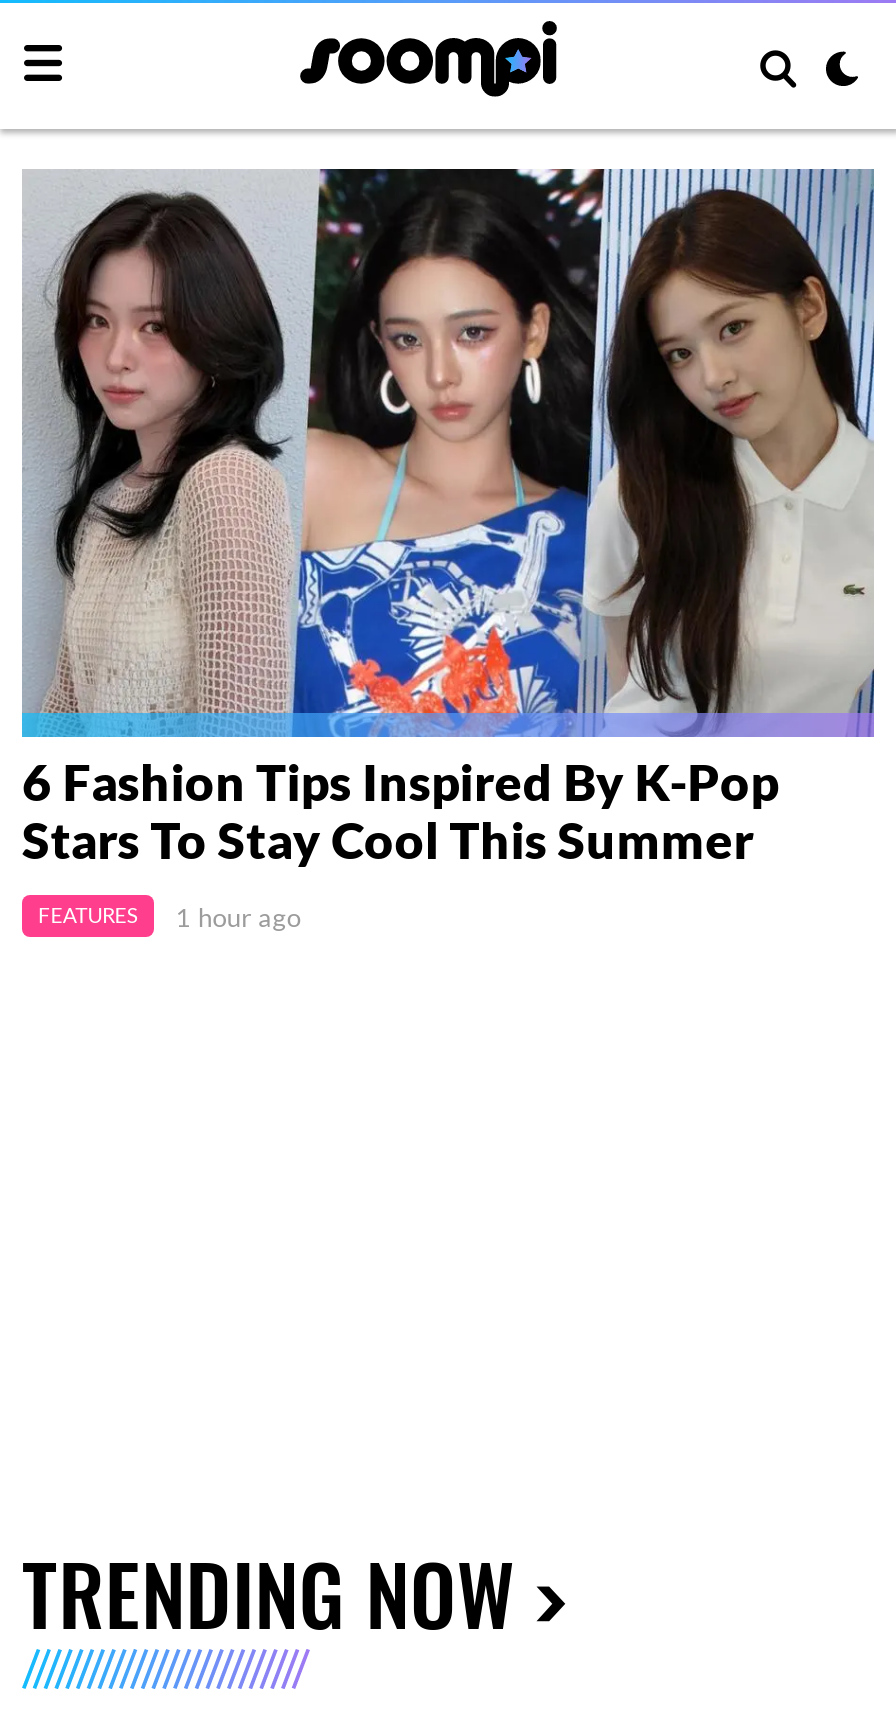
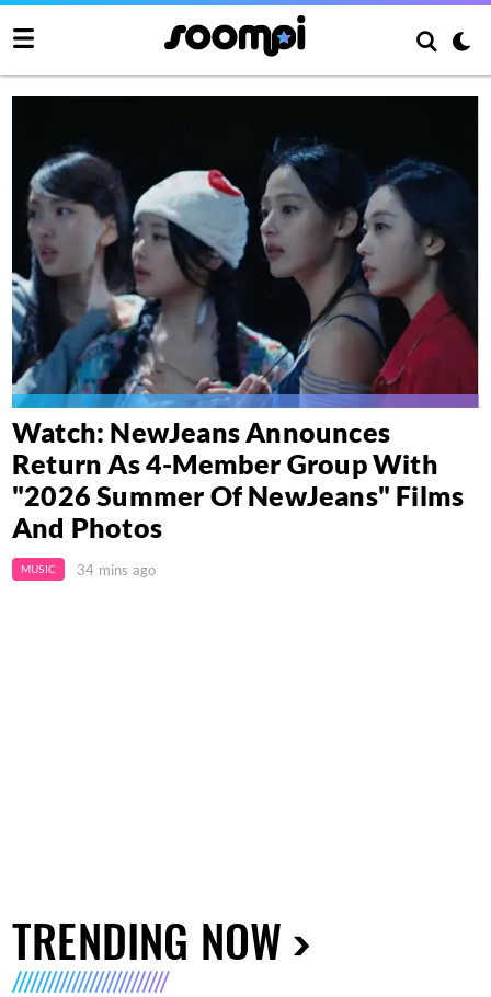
[22,167,876,868] [image] | 6 Fashion Tips Inspired By K-Pop | Stars To Stay Cool This Summer -> [11,95,479,543] [image] | Watch: NewJeans Announces | Return As 4-Member Group With | "2026 Summer Of NewJeans" Films | And Photos
[38,900,301,932] FEATURES | 1 hour ago -> [21,561,156,578] MUSIC | 34 mins ago

